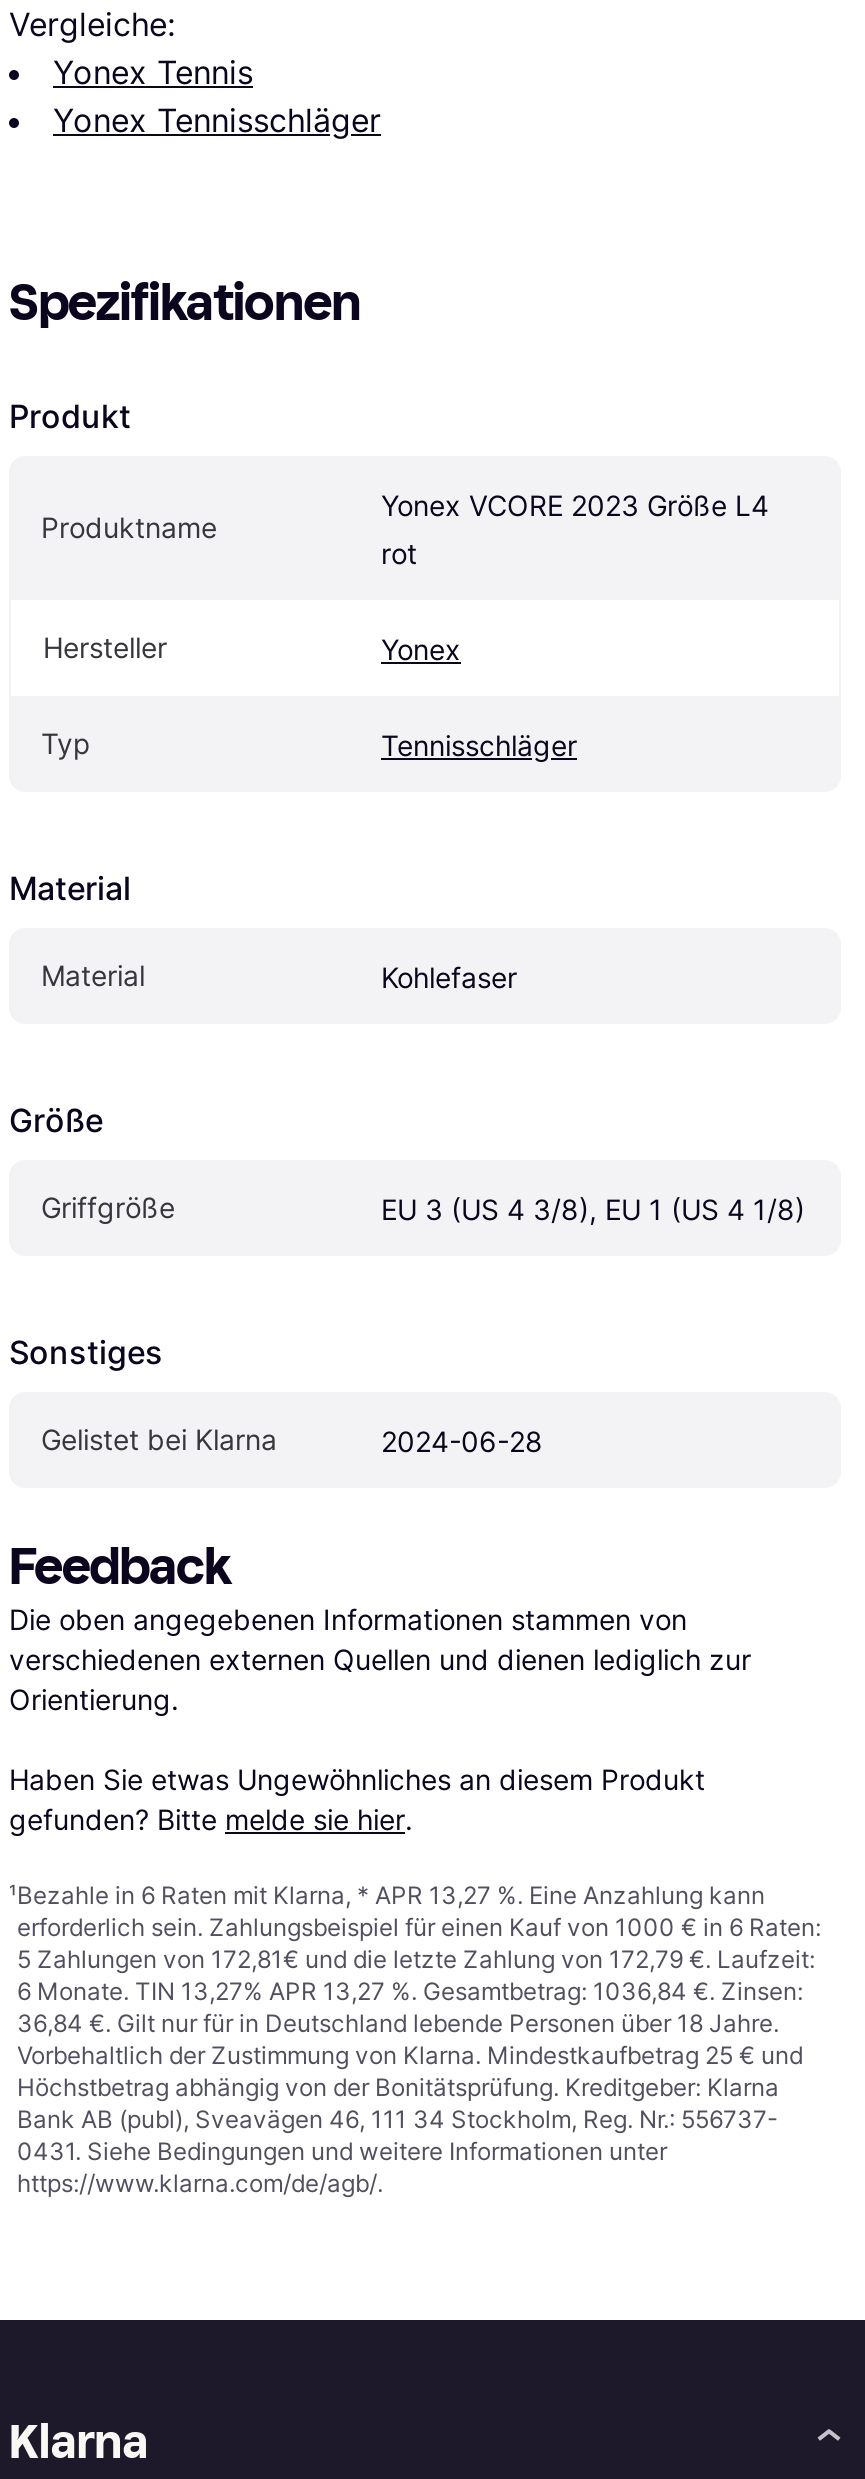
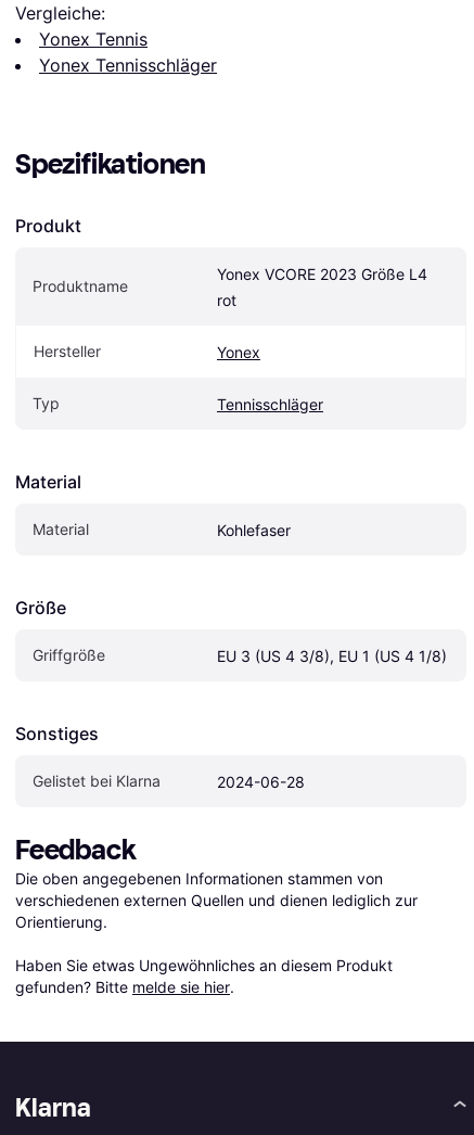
[9,1880,821,2198] ¹Bezahle in 6 Raten mit Klarna, * APR 13,27 %. Eine Anzahlung kann | erforderlich sein. Zahlungsbeispiel für einen Kauf von 1000 € in 6 Raten: | 5 Zahlungen von 172,81€ und die letzte Zahlung von 172,79 €. Laufzeit: | 6 Monate. TIN 13,27% APR 13,27 %. Gesamtbetrag: 1036,84 €. Zinsen: | 36,84 €. Gilt nur für in Deutschland lebende Personen über 18 Jahre. | Vorbehaltlich der Zustimmung von Klarna. Mindestkaufbetrag 25 € und | Höchstbetrag abhängig von der Bonitätsprüfung. Kreditgeber: Klarna | Bank AB (publ), Sveavägen 46, 111 34 Stockholm, Reg. Nr.: 556737- | 0431. Siehe Bedingungen und weitere Informationen unter | https://www.klarna.com/de/agb/. -> none

